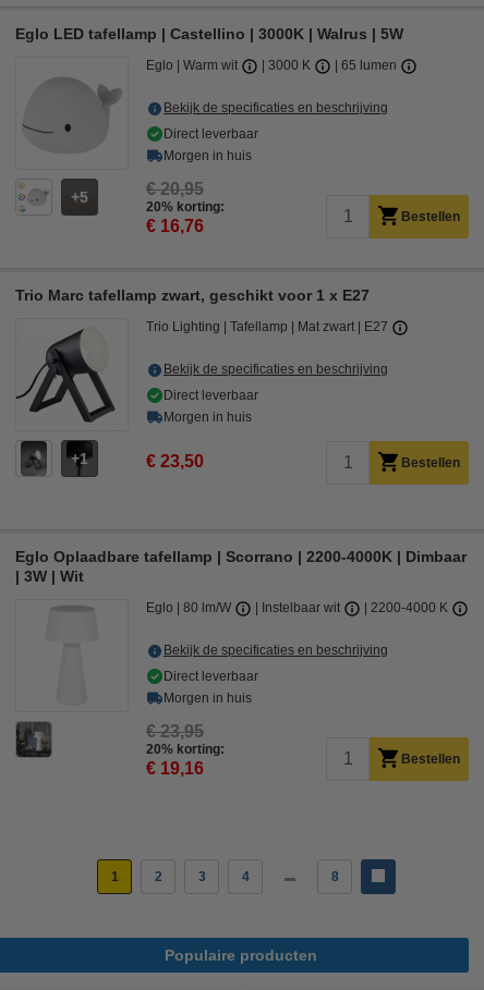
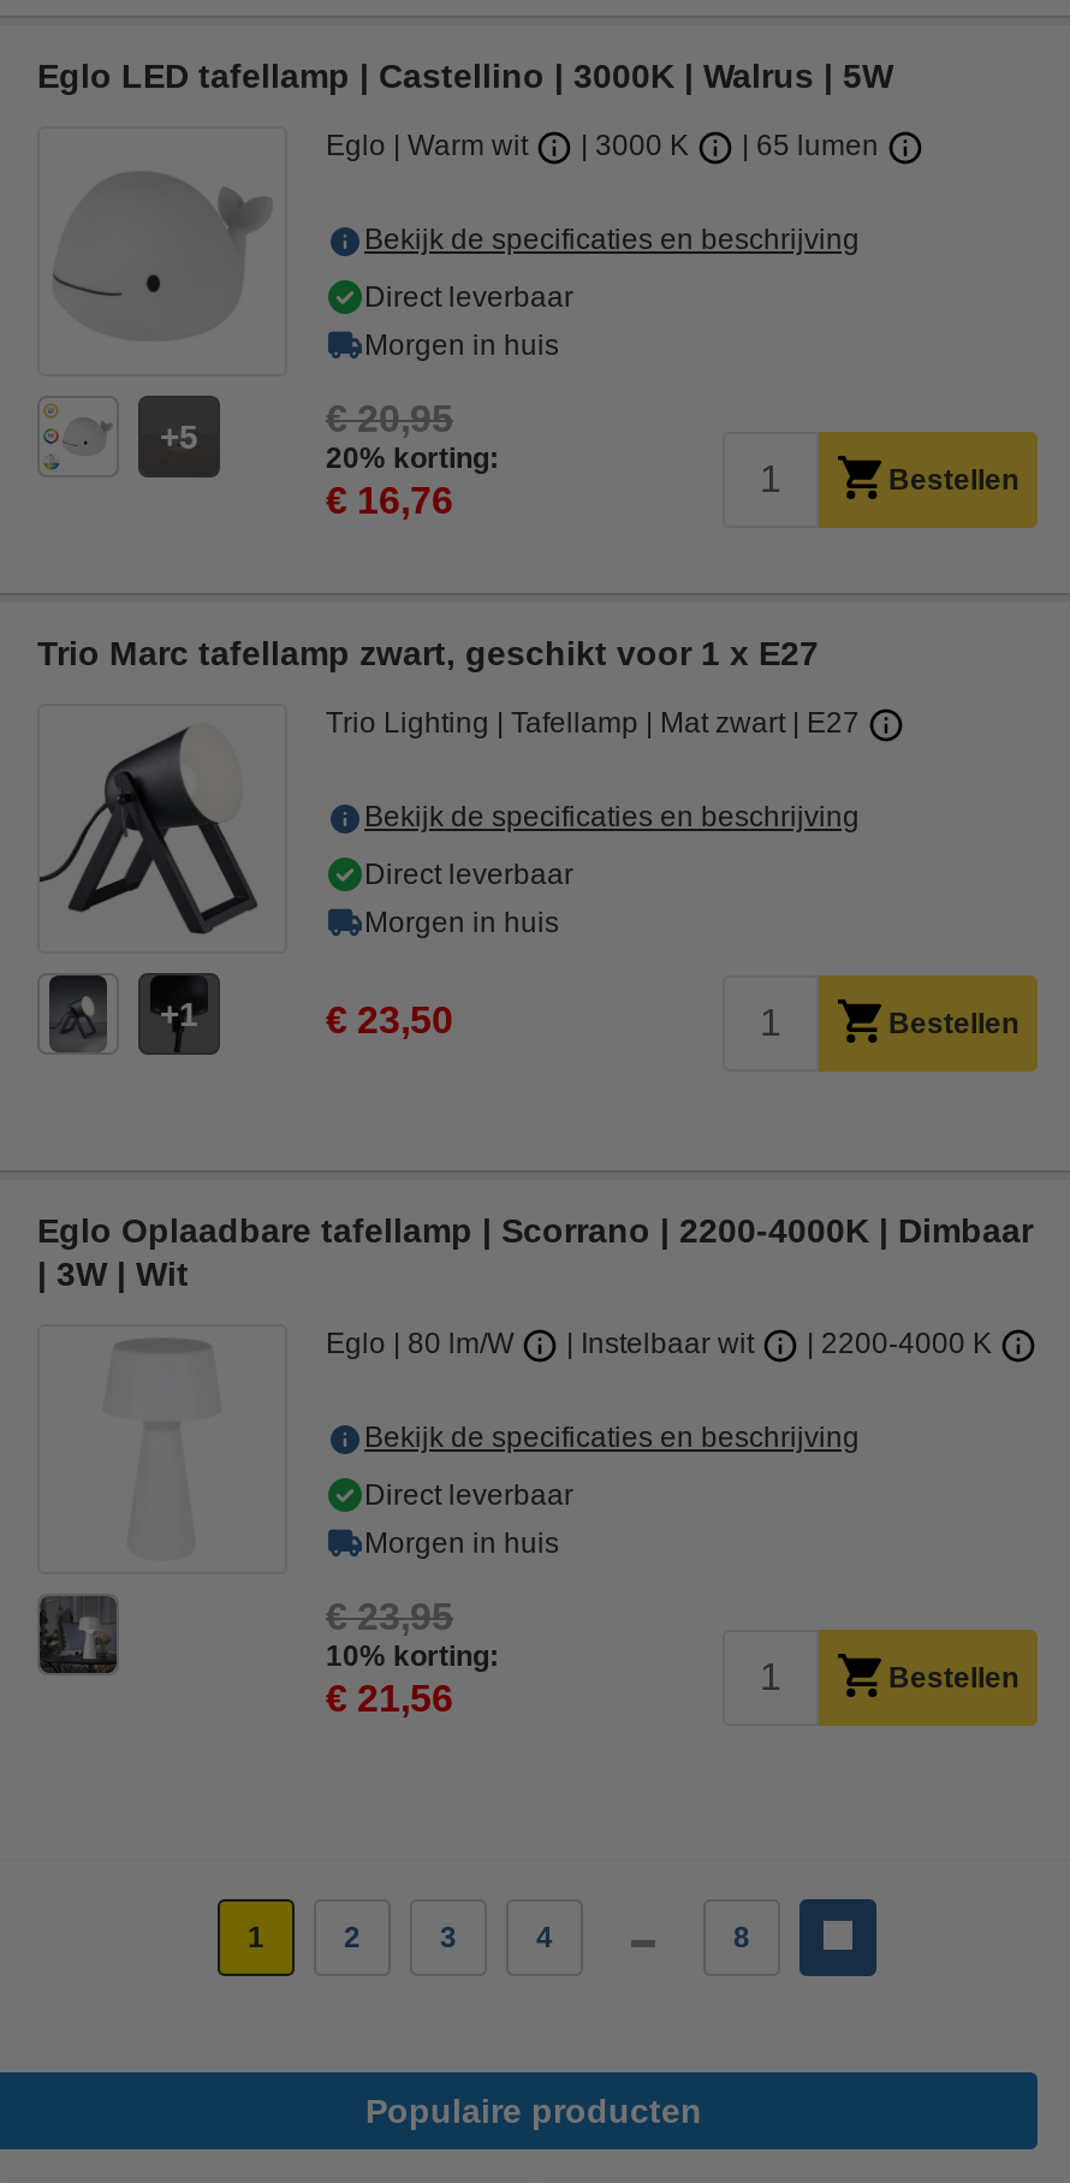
[146,742,225,757] 20% korting: -> [326,1639,499,1673] 10% korting:
[146,759,204,778] € 19,16 -> [326,1678,453,1719] € 21,56

